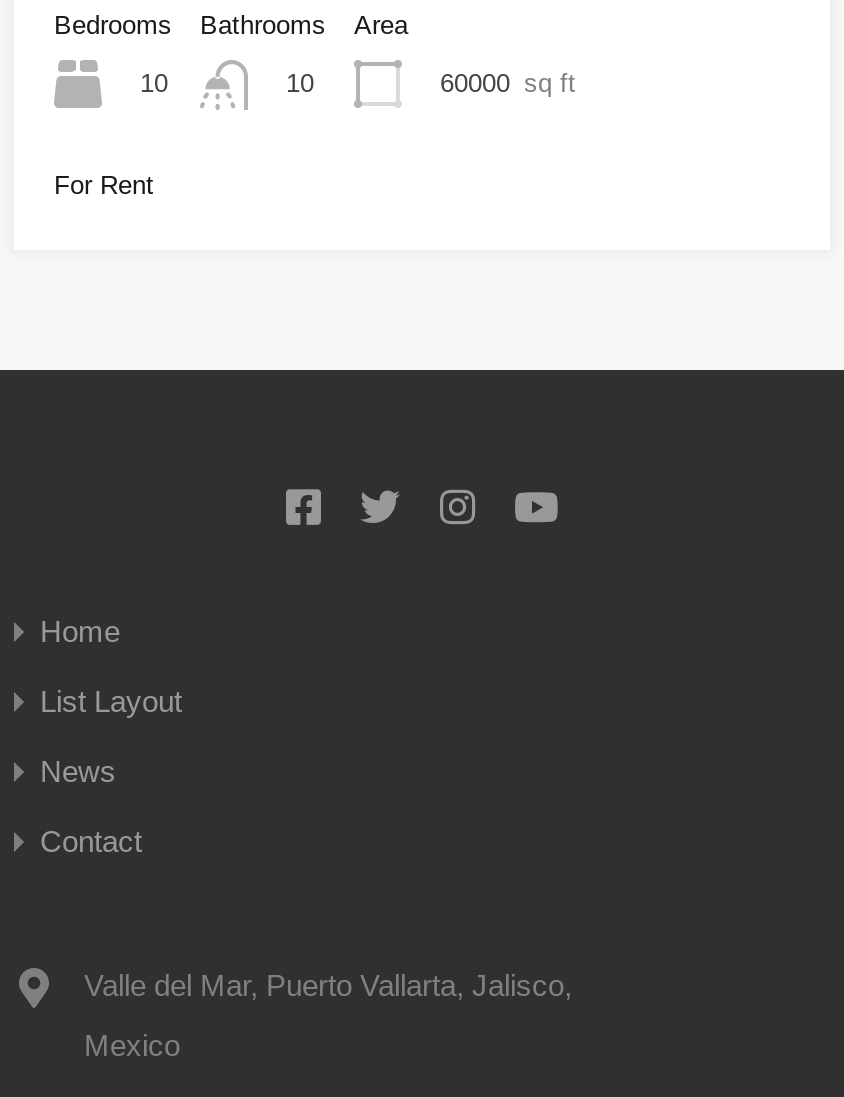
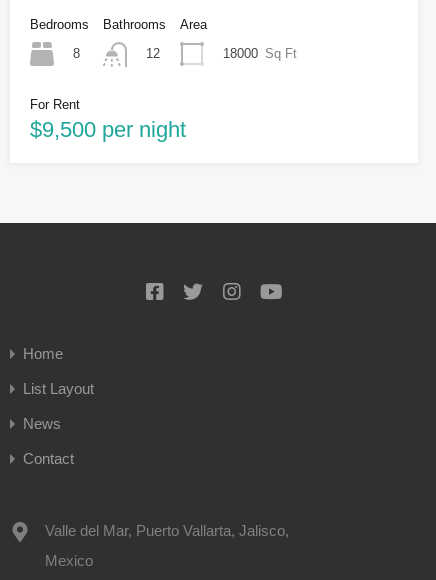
[140,69,168,99] 10 -> [73,46,80,61] 8
[286,69,314,99] 10 -> [146,46,160,61] 12
[440,69,576,99] 60000 sq ft -> [223,46,297,61] 18000 Sq Ft
none -> [30,117,186,142] $9,500 per night

